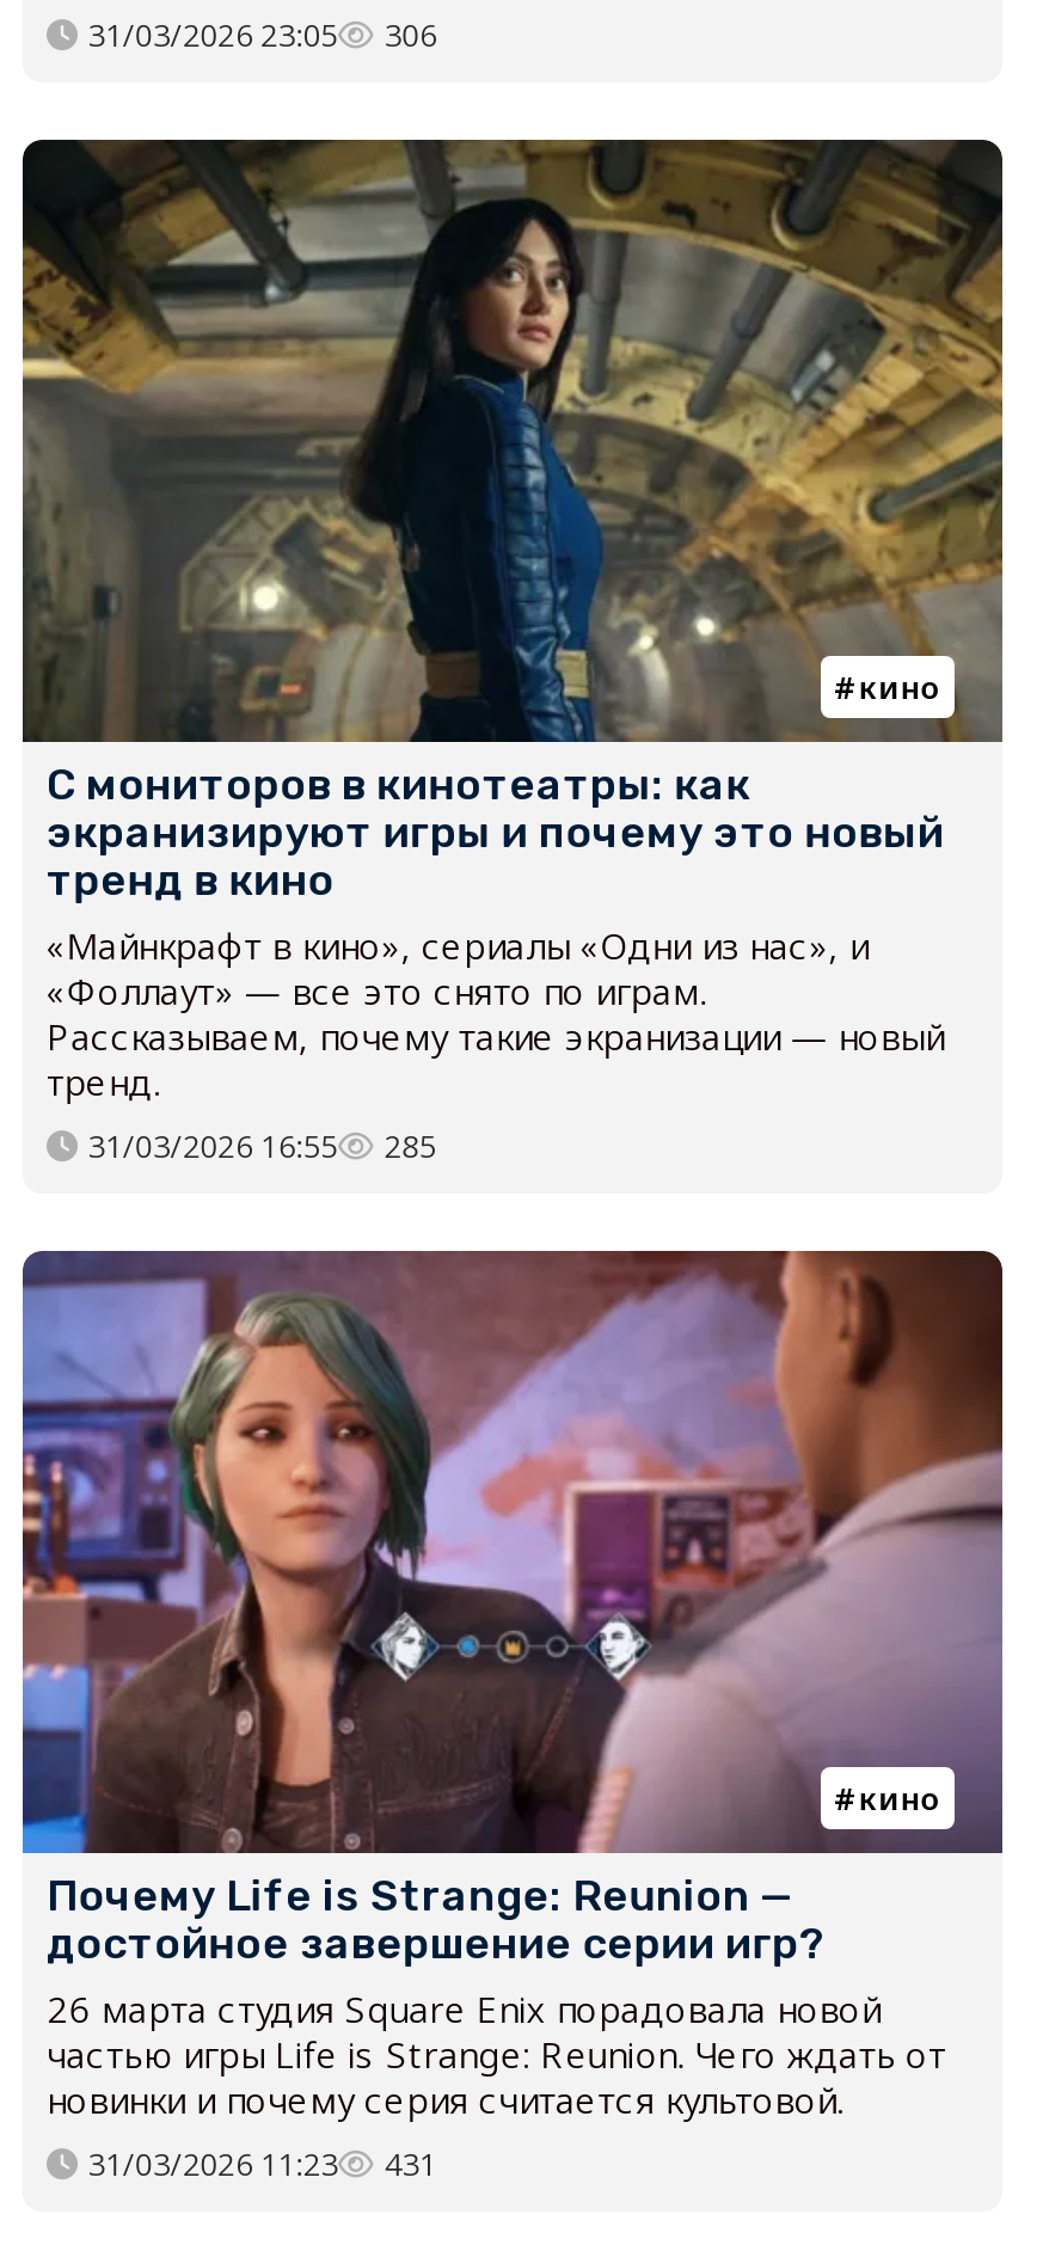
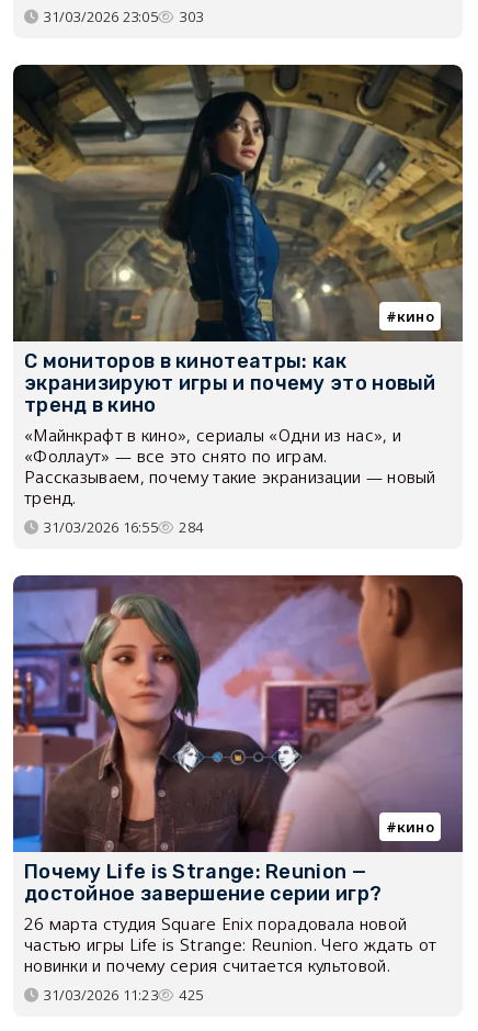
[88,13,437,56] 31/03/2026 23:05 306 -> [43,6,203,26] 31/03/2026 23:05 303
[88,1124,437,1167] 31/03/2026 16:55 285 -> [43,517,203,537] 31/03/2026 16:55 284
[88,2142,437,2185] 31/03/2026 11:23 431 -> [43,985,203,1004] 31/03/2026 11:23 425

